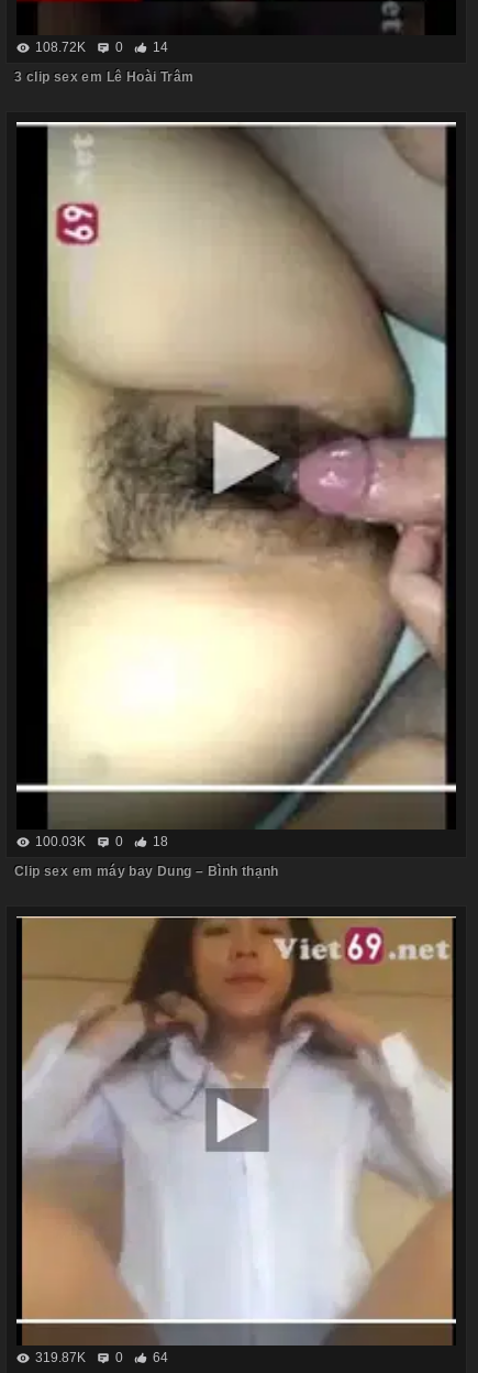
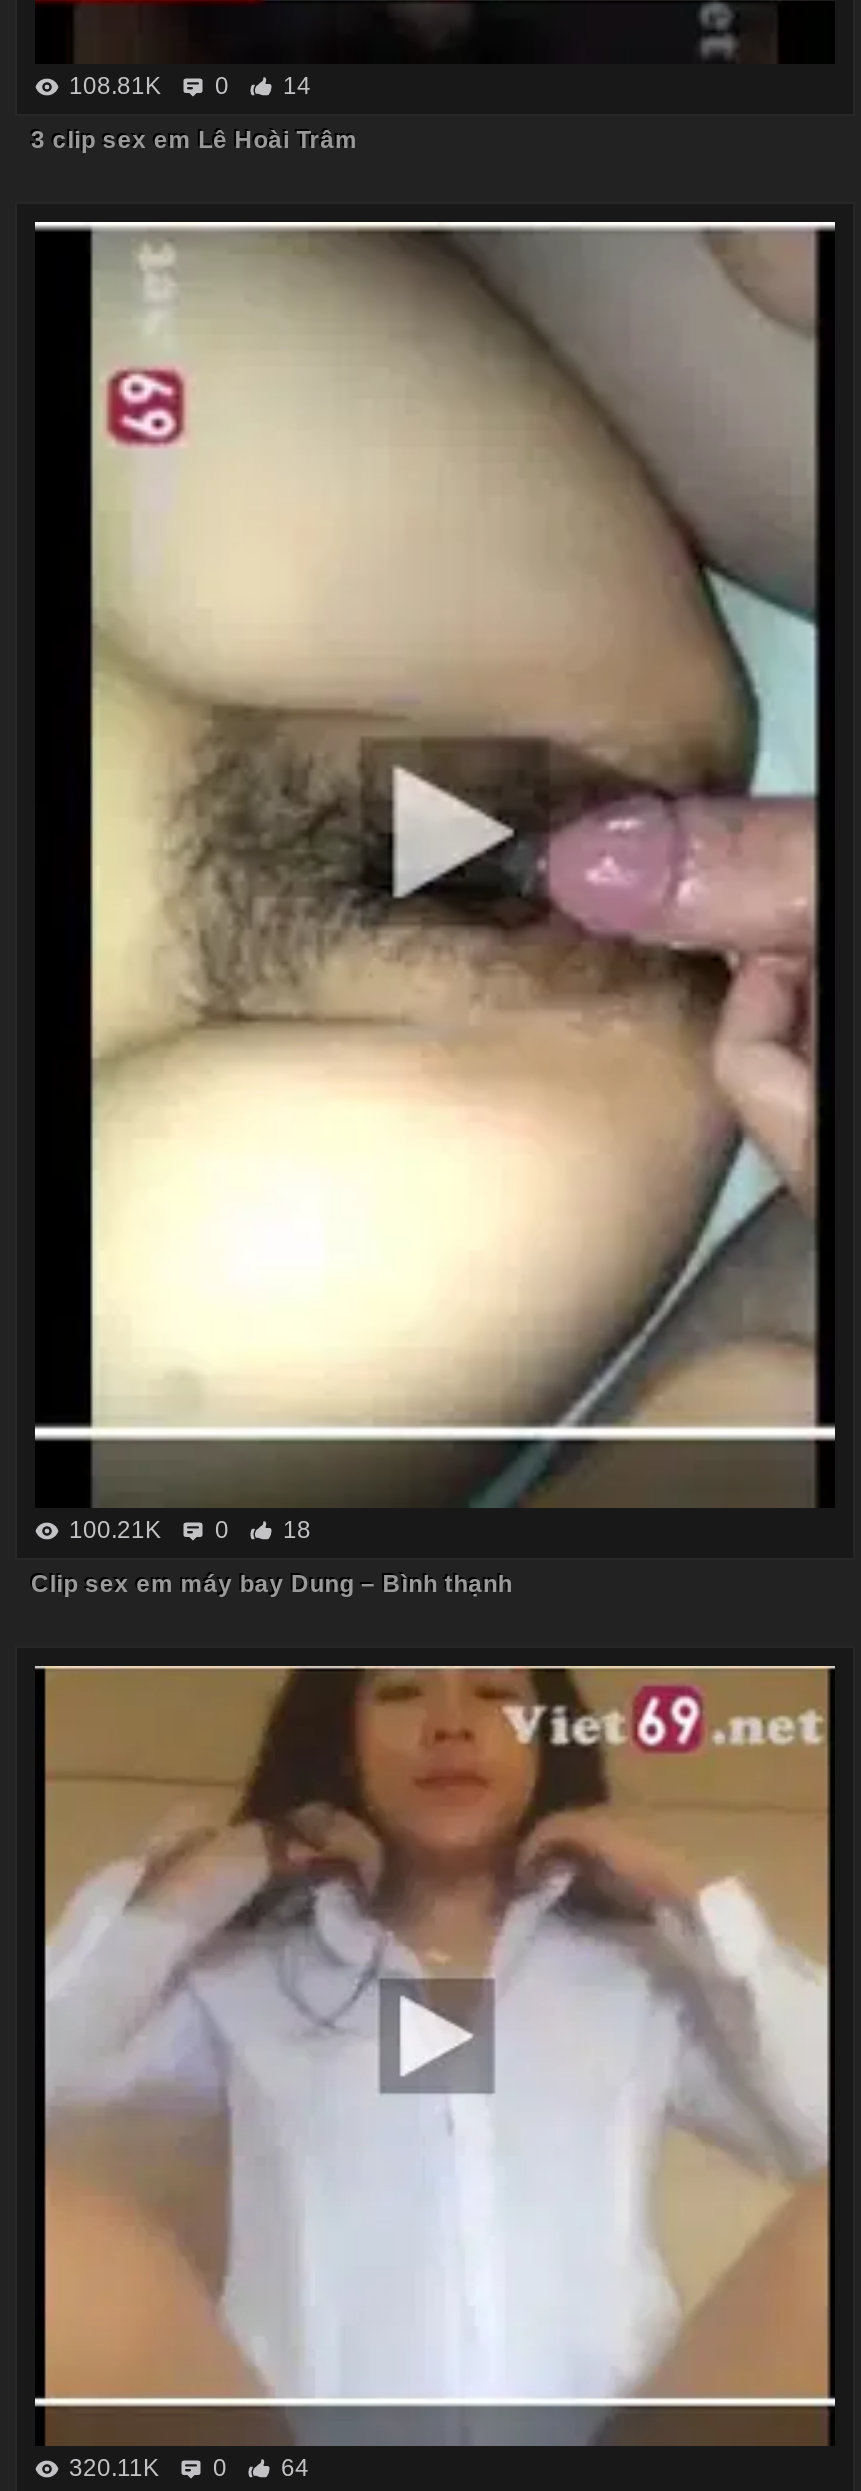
[35,39,168,55] 108.72K 0 14 -> [69,72,311,100] 108.81K 0 14
[35,834,168,849] 100.03K 0 18 -> [69,1516,311,1544] 100.21K 0 18
[35,1350,168,1365] 319.87K 0 64 -> [69,2454,309,2482] 320.11K 0 64

